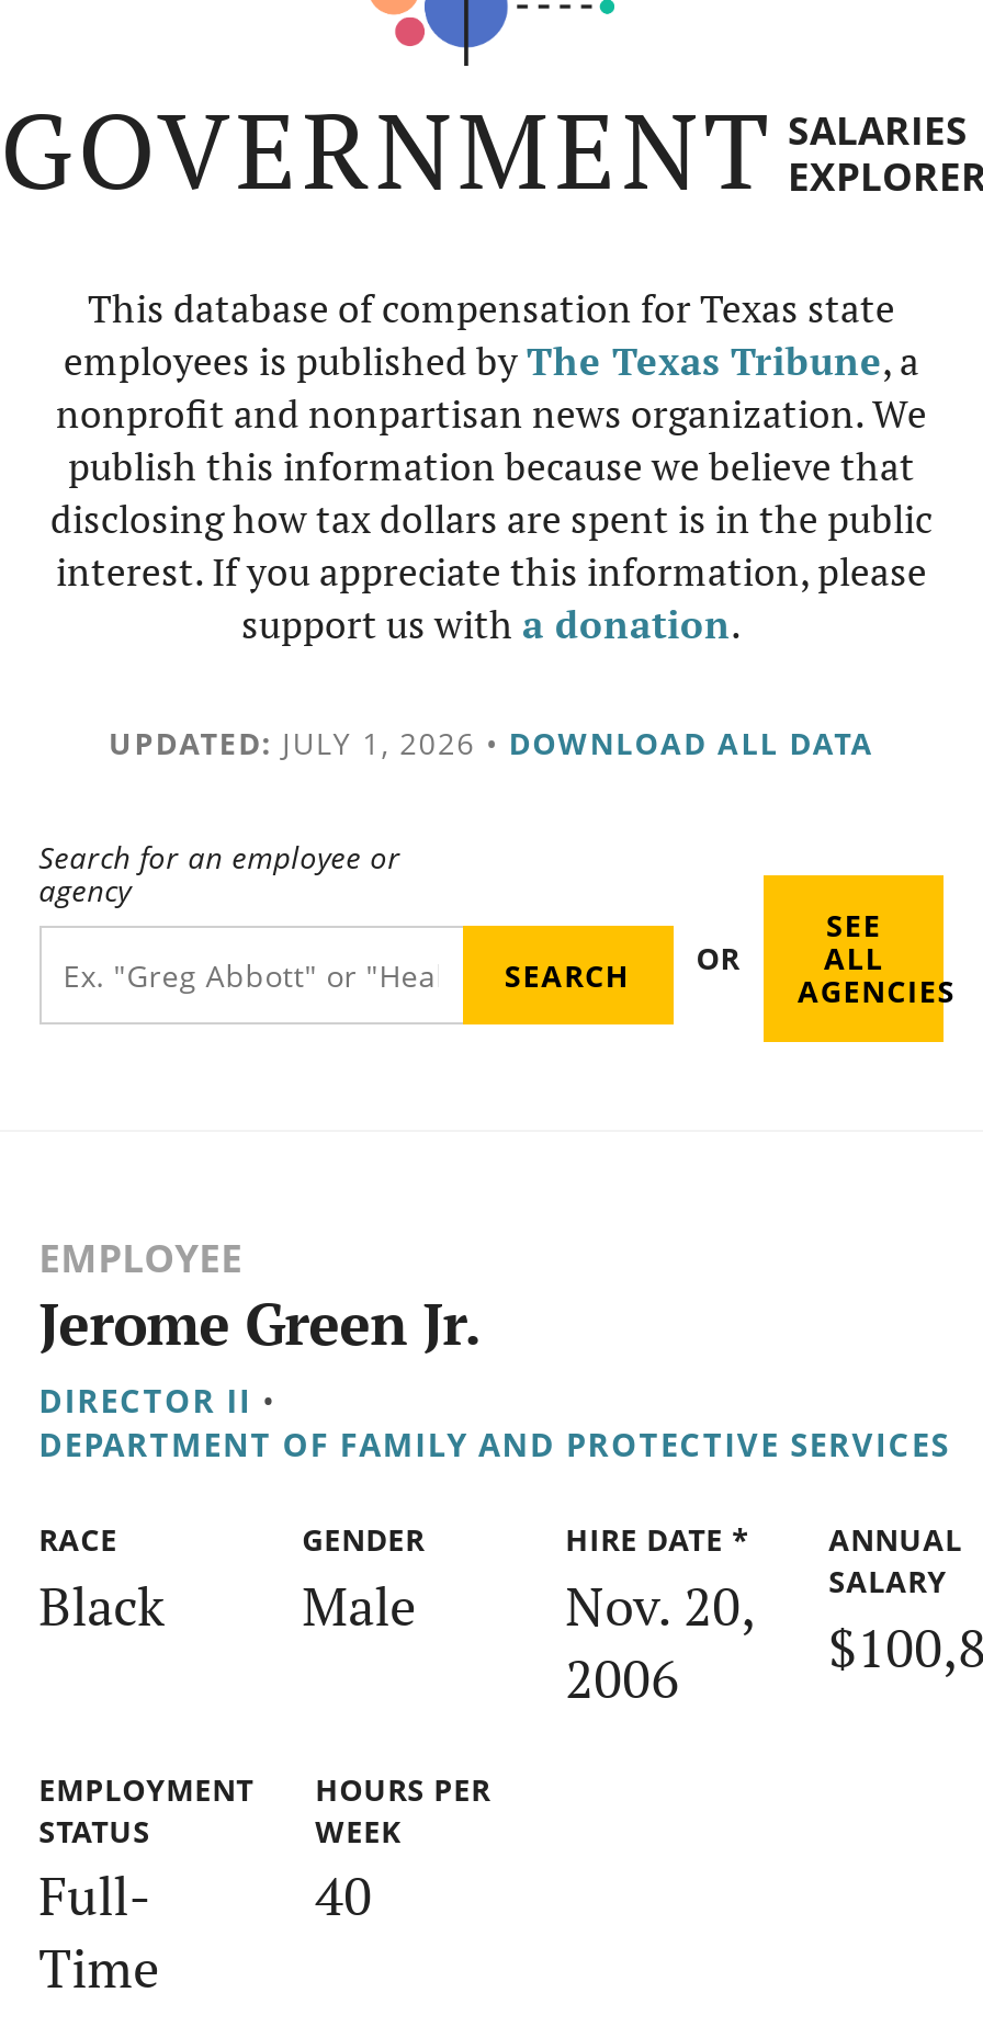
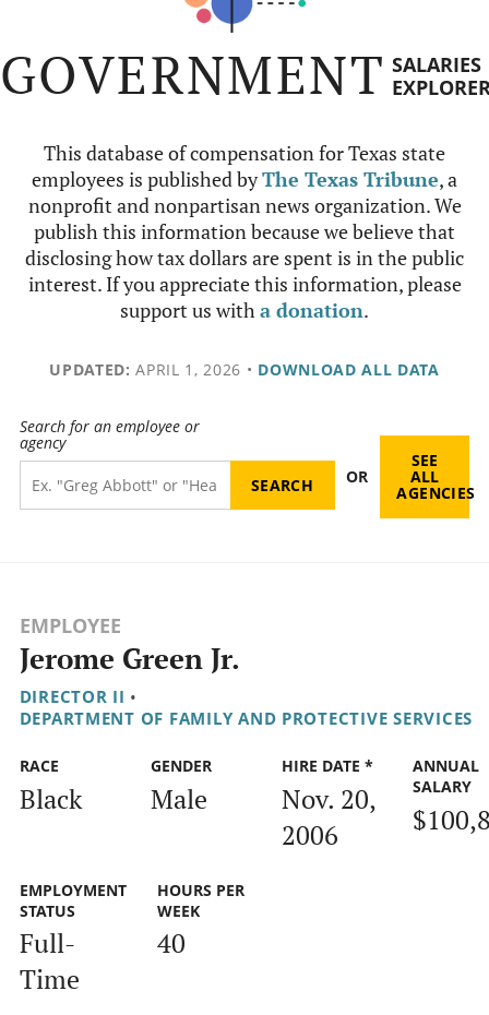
[109,722,874,763] UPDATED: JULY 1, 2026 • DOWNLOAD ALL DATA -> [49,359,440,380] UPDATED: APRIL 1, 2026 • DOWNLOAD ALL DATA

